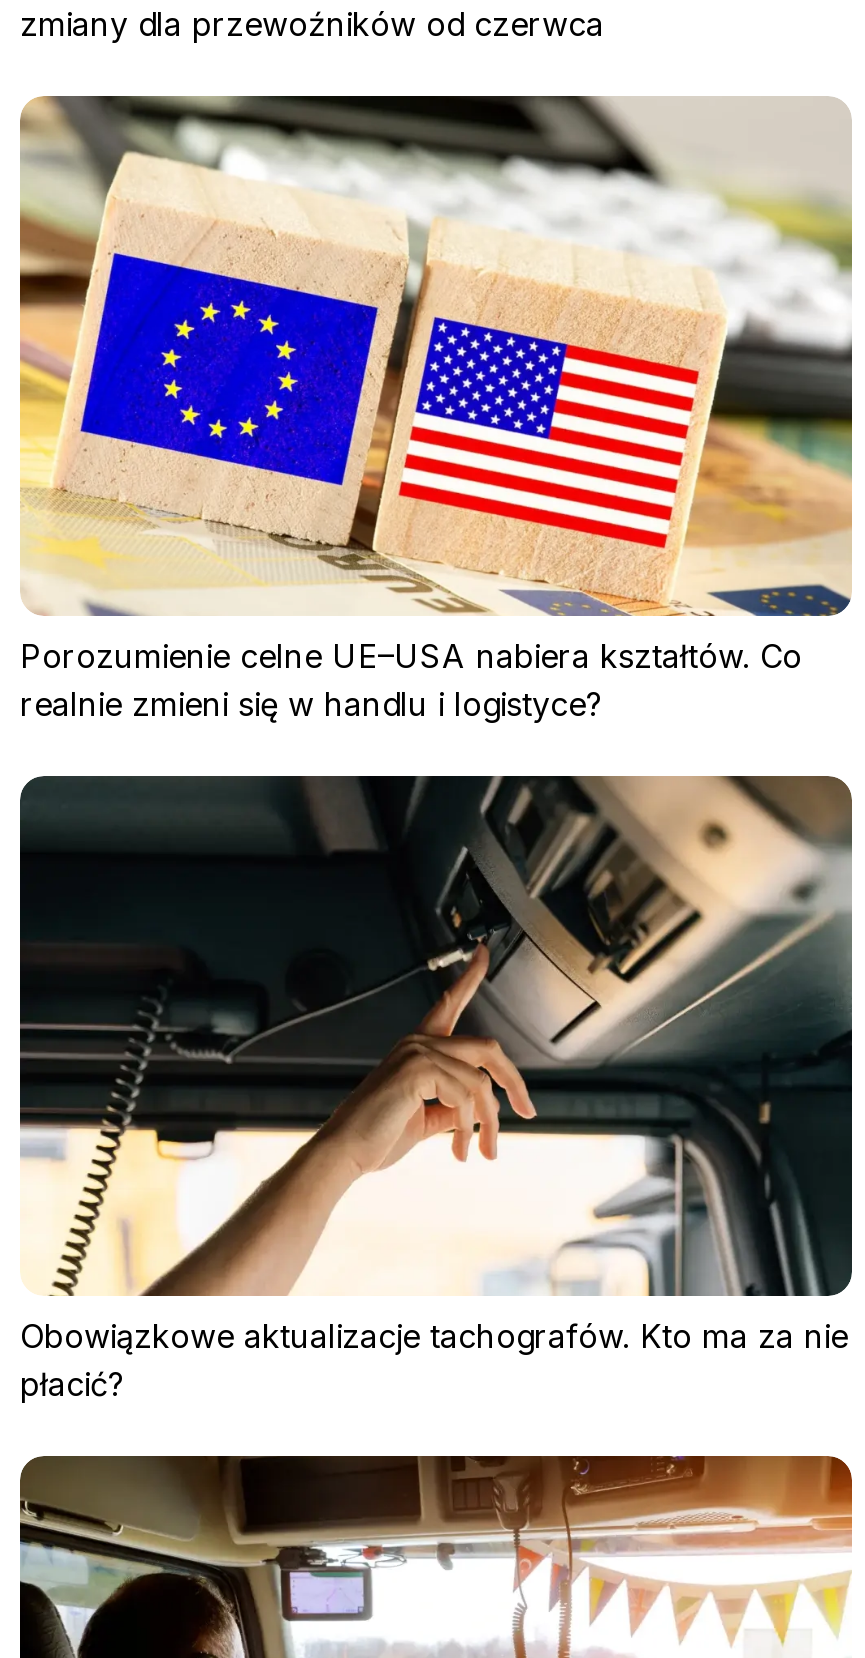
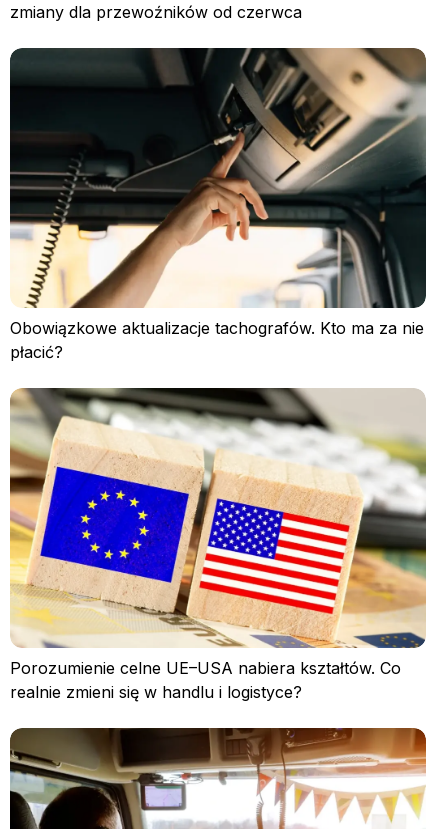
moved [18,94,854,725] -> [9,388,427,702]: [image] | Porozumienie celne UE–USA nabiera kształtów. Co | realnie zmieni się w handlu i logistyce?
moved [18,772,854,1405] -> [9,46,427,362]: [image] | Obowiązkowe aktualizacje tachografów. Kto ma za nie | płacić?

